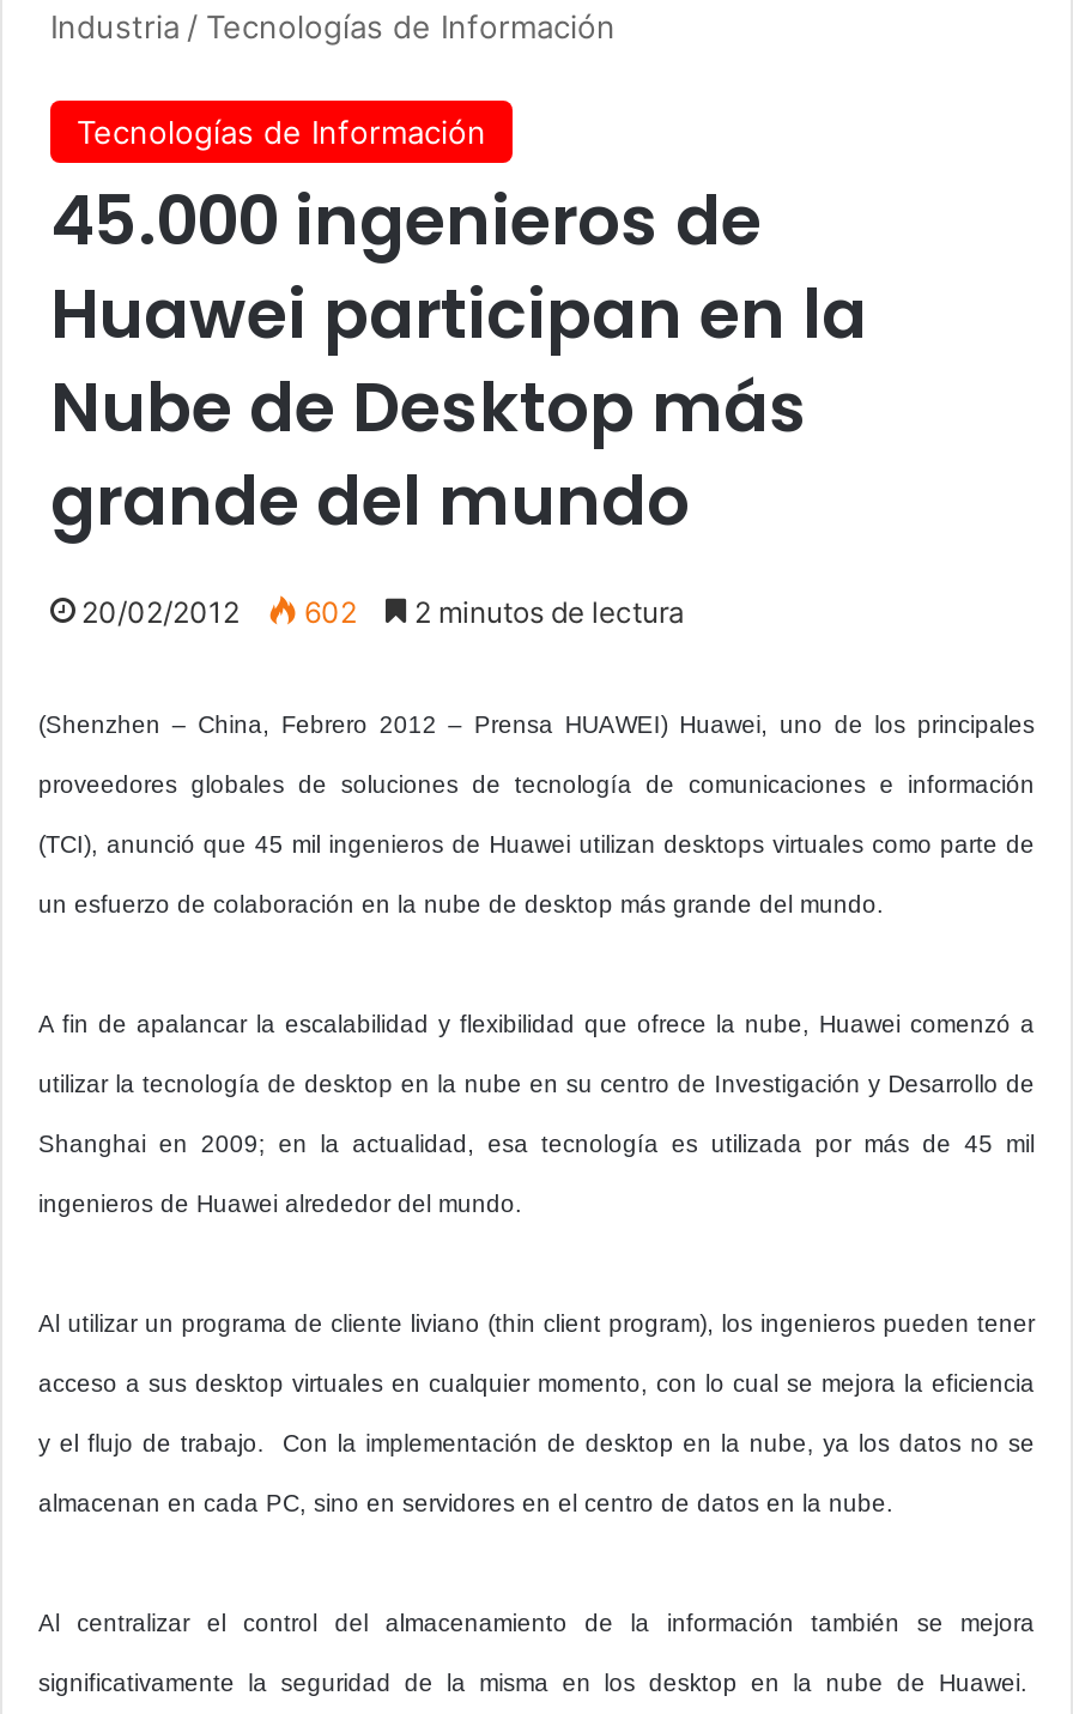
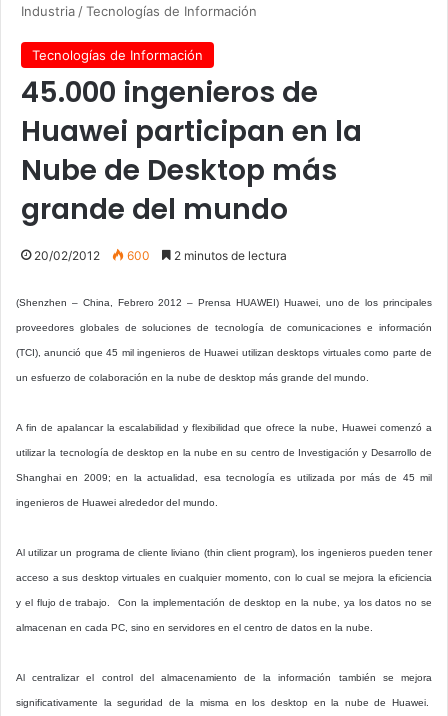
[81,594,685,630] 20/02/2012 602 2 minutos de lectura -> [34,248,287,263] 20/02/2012 600 2 minutos de lectura

